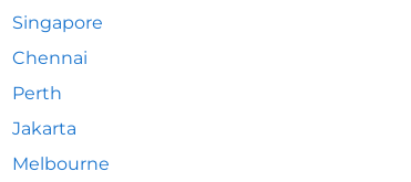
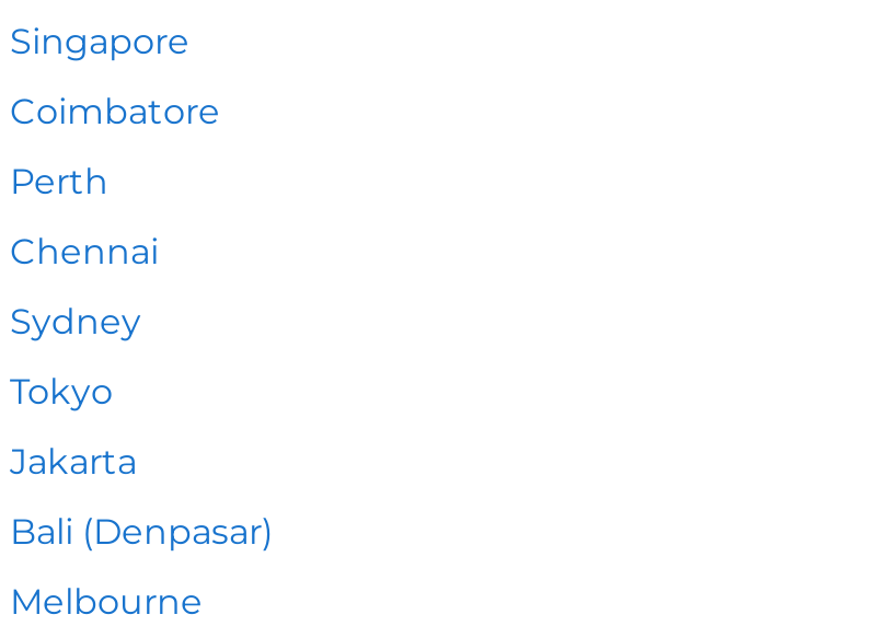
none -> [10,91,220,202] Coimbatore | Perth
[12,83,62,104] Perth -> [10,301,141,413] Sydney | Tokyo
none -> [10,511,273,553] Bali (Denpasar)

